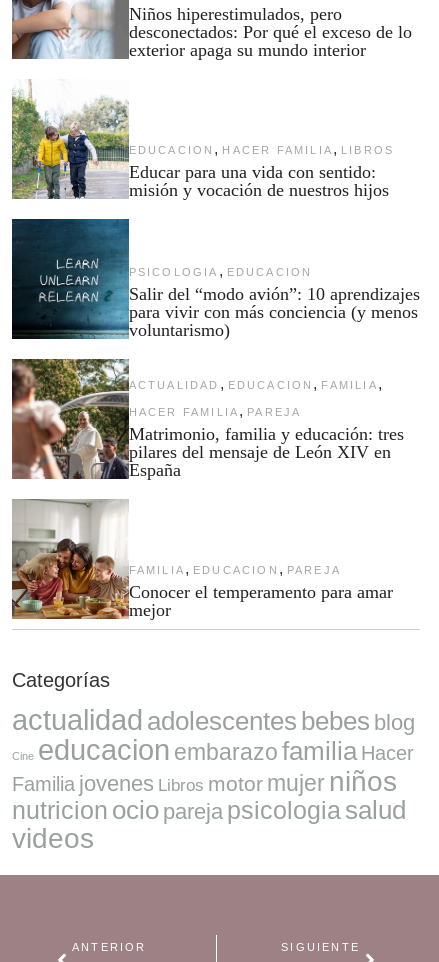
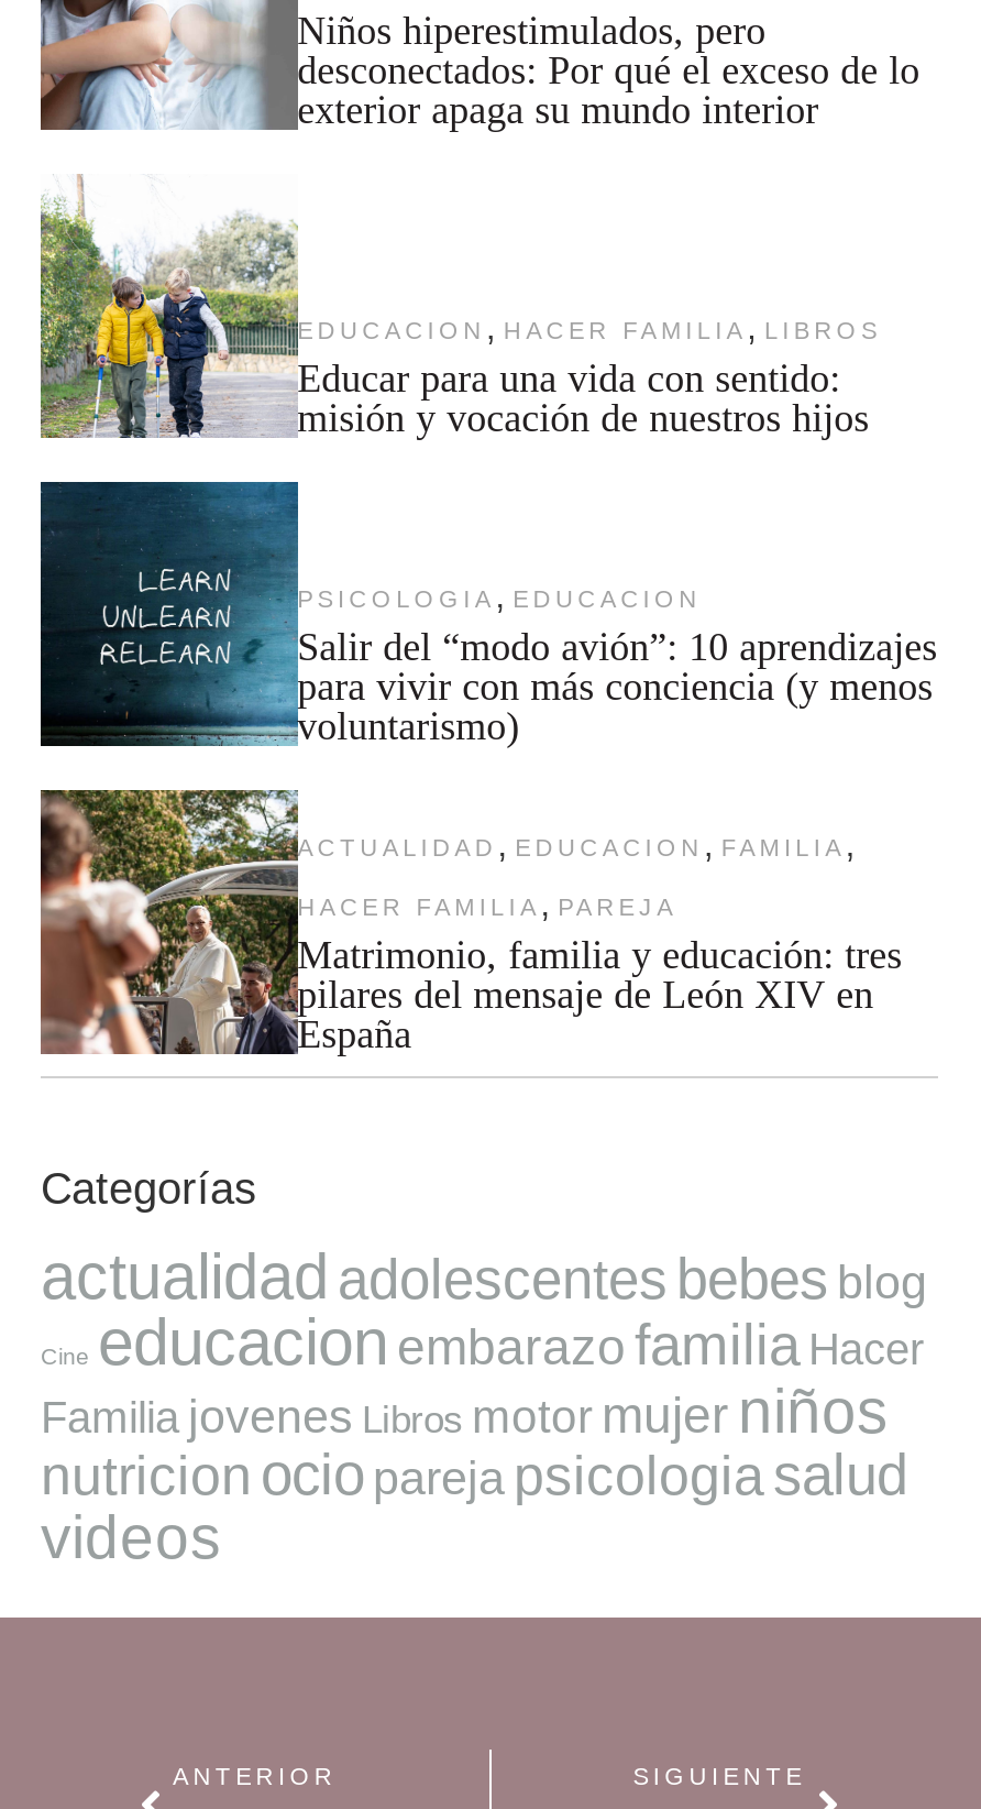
[12,499,393,620] [image] | FAMILIA, EDUCACION, PAREJA | Conocer el temperamento para amar | mejor -> none

